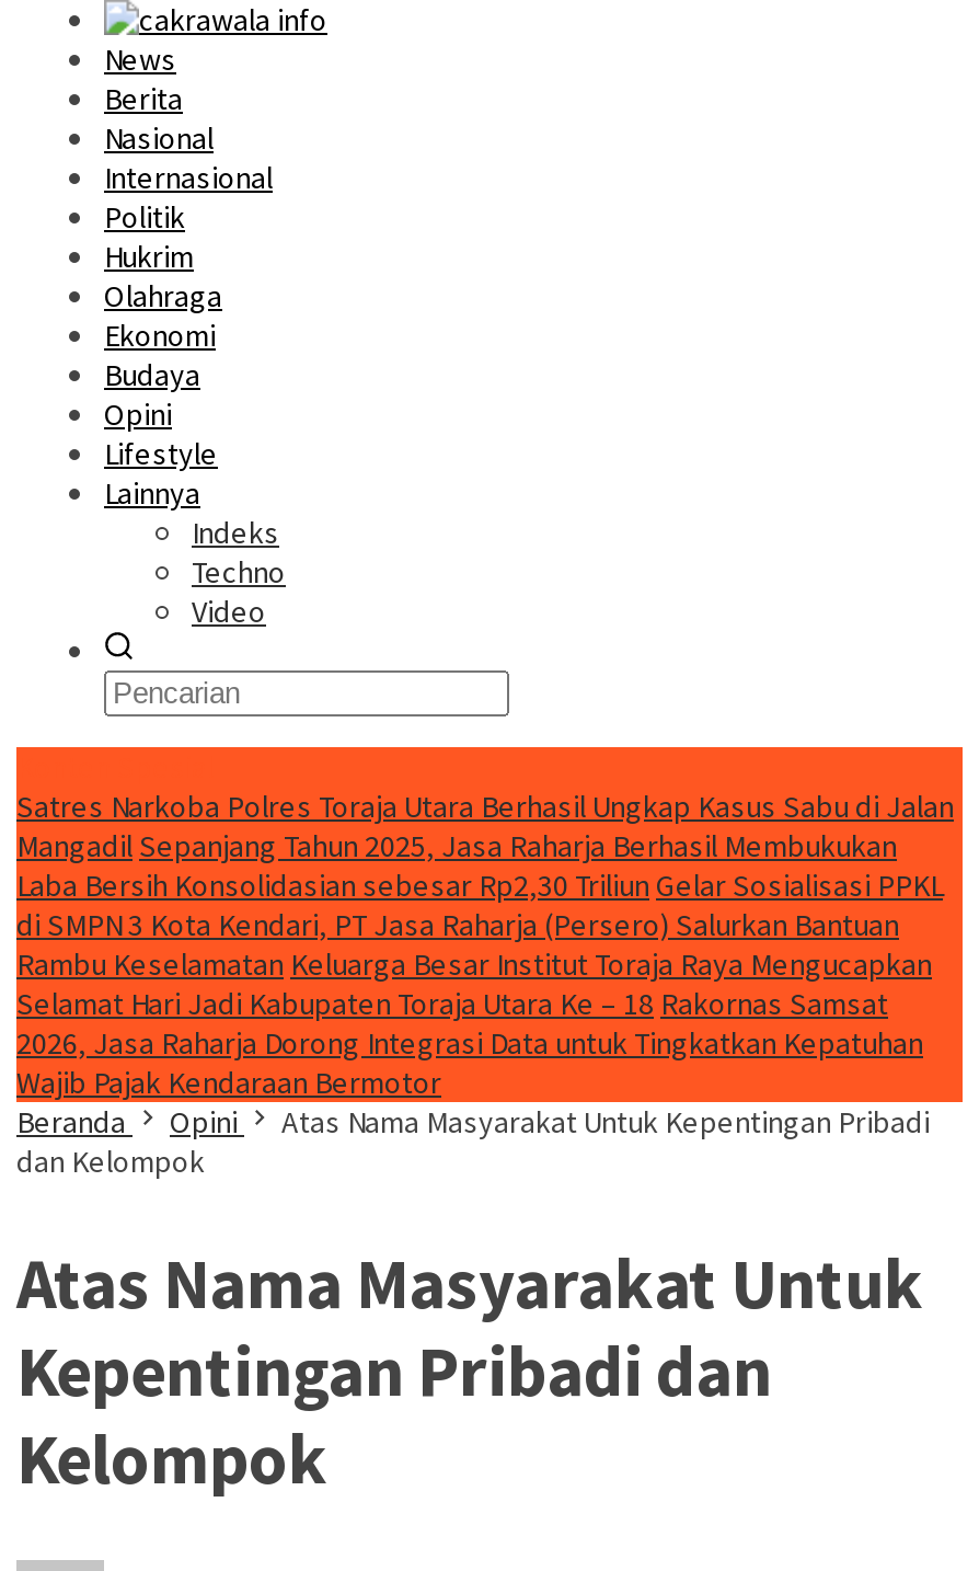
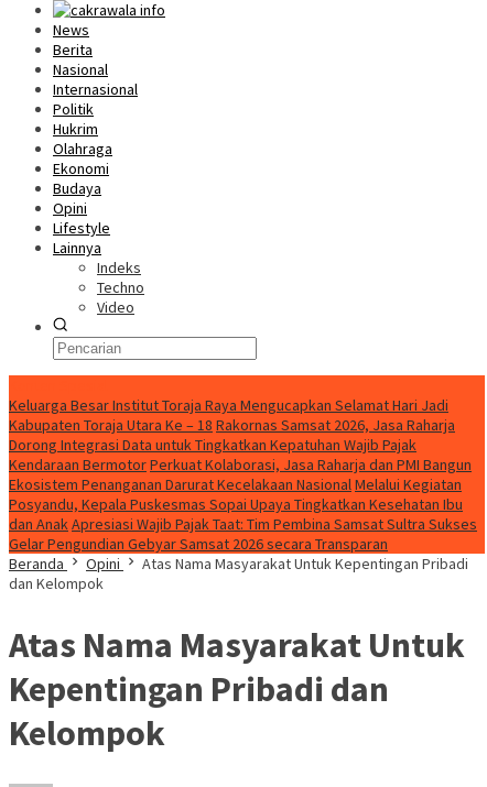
[16,787,954,1102] Satres Narkoba Polres Toraja Utara Berhasil Ungkap Kasus Sabu di Jalan | Mangadil Sepanjang Tahun 2025, Jasa Raharja Berhasil Membukukan | Laba Bersih Konsolidasian sebesar Rp2,30 Triliun Gelar Sosialisasi PPKL | di SMPN 3 Kota Kendari, PT Jasa Raharja (Persero) Salurkan Bantuan | Rambu Keselamatan Keluarga Besar Institut Toraja Raya Mengucapkan | Selamat Hari Jadi Kabupaten Toraja Utara Ke – 18 Rakornas Samsat | 2026, Jasa Raharja Dorong Integrasi Data untuk Tingkatkan Kepatuhan | Wajib Pajak Kendaraan Bermotor -> [9,395,477,554] Keluarga Besar Institut Toraja Raya Mengucapkan Selamat Hari Jadi | Kabupaten Toraja Utara Ke – 18 Rakornas Samsat 2026, Jasa Raharja | Dorong Integrasi Data untuk Tingkatkan Kepatuhan Wajib Pajak | Kendaraan Bermotor Perkuat Kolaborasi, Jasa Raharja dan PMI Bangun | Ekosistem Penanganan Darurat Kecelakaan Nasional Melalui Kegiatan | Posyandu, Kepala Puskesmas Sopai Upaya Tingkatkan Kesehatan Ibu | dan Anak Apresiasi Wajib Pajak Taat: Tim Pembina Samsat Sultra Sukses | Gelar Pengundian Gebyar Samsat 2026 secara Transparan

